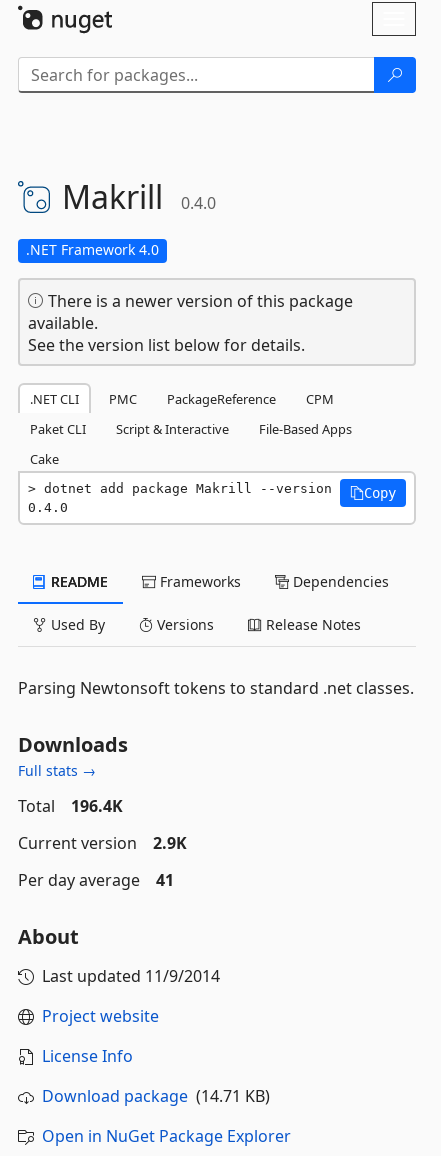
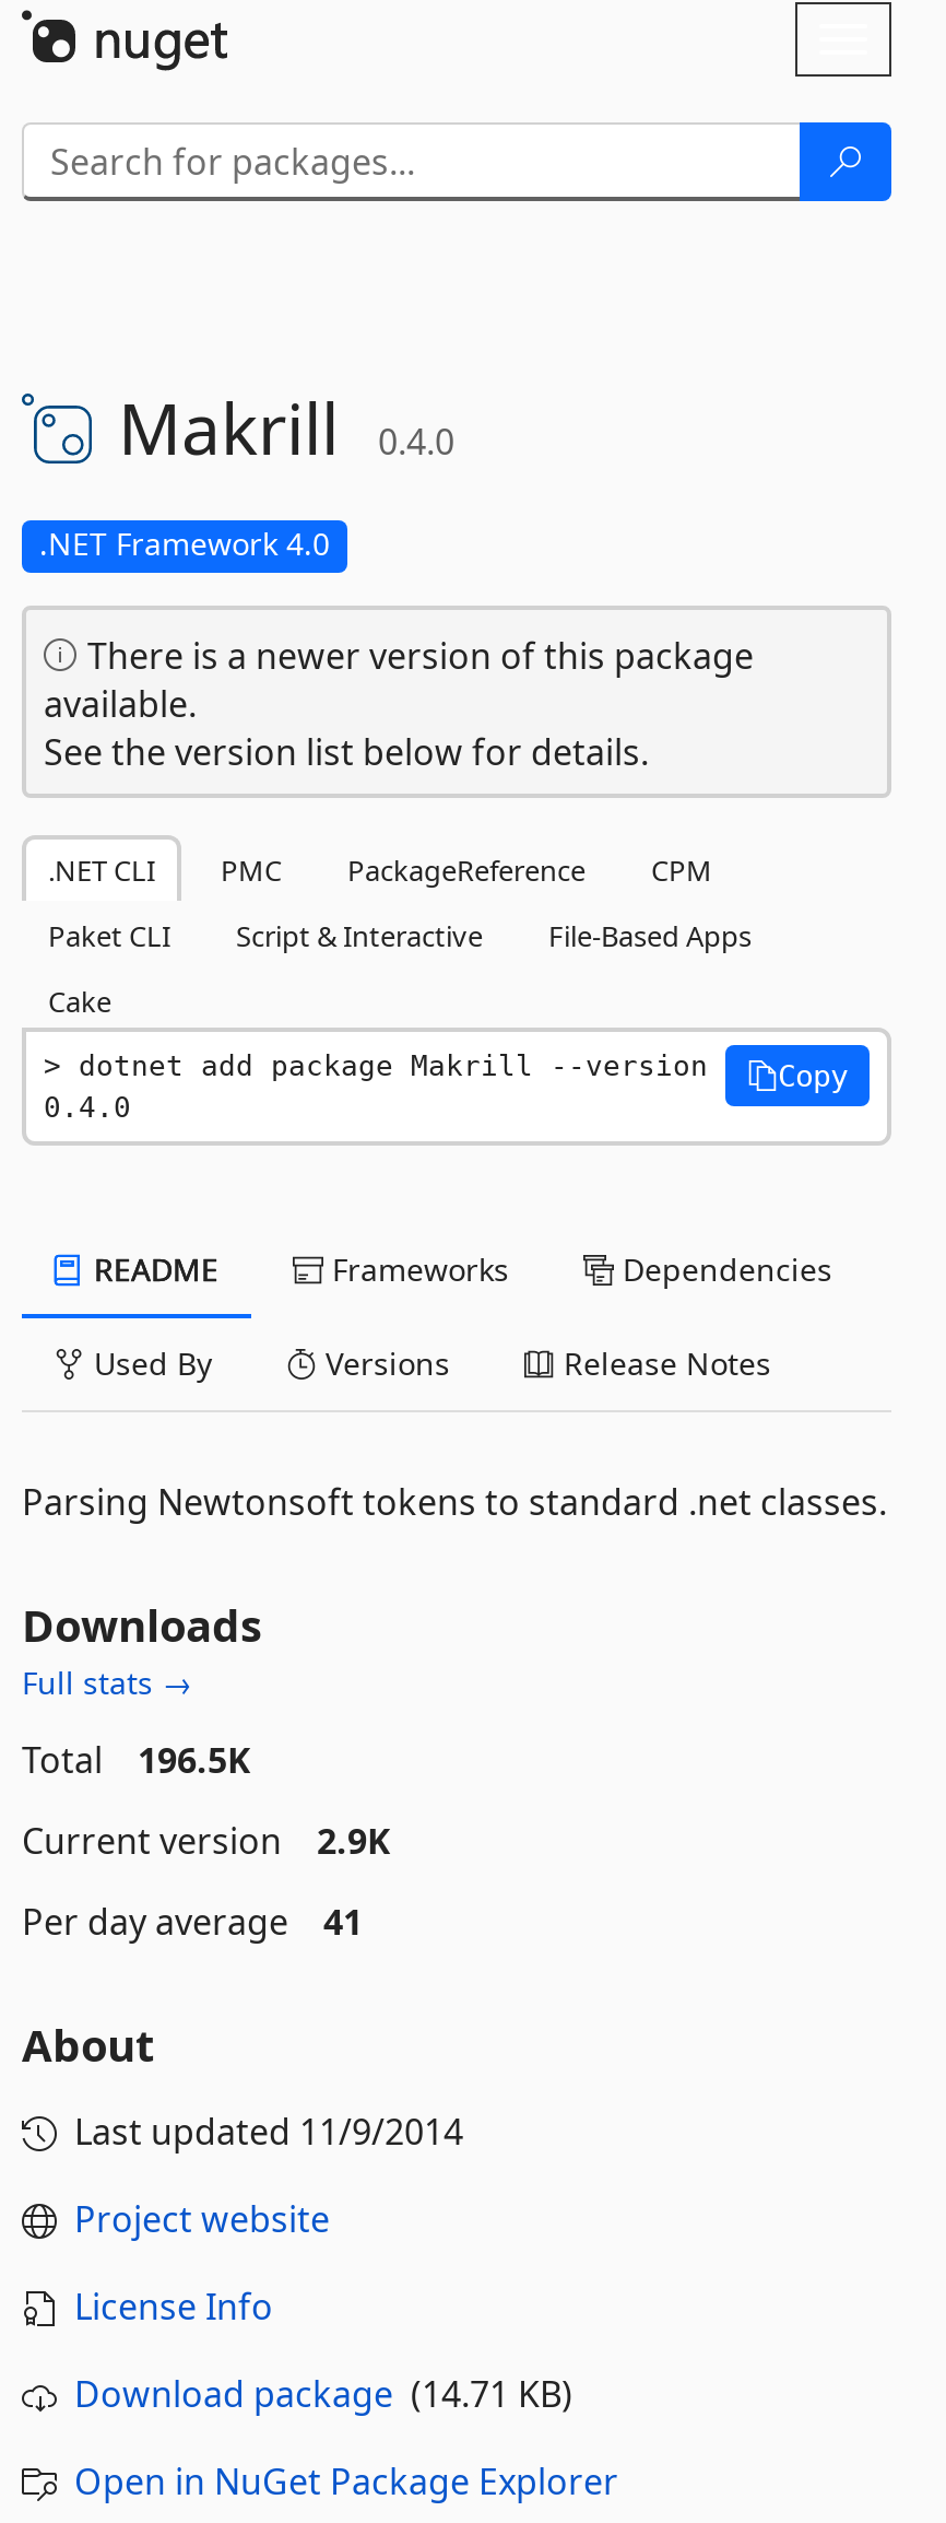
[18,795,123,817] Total 196.4K -> [22,1736,251,1784] Total 196.5K

